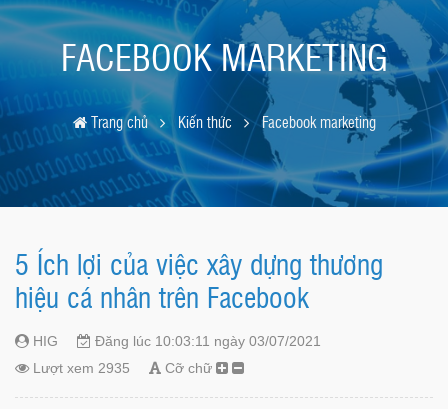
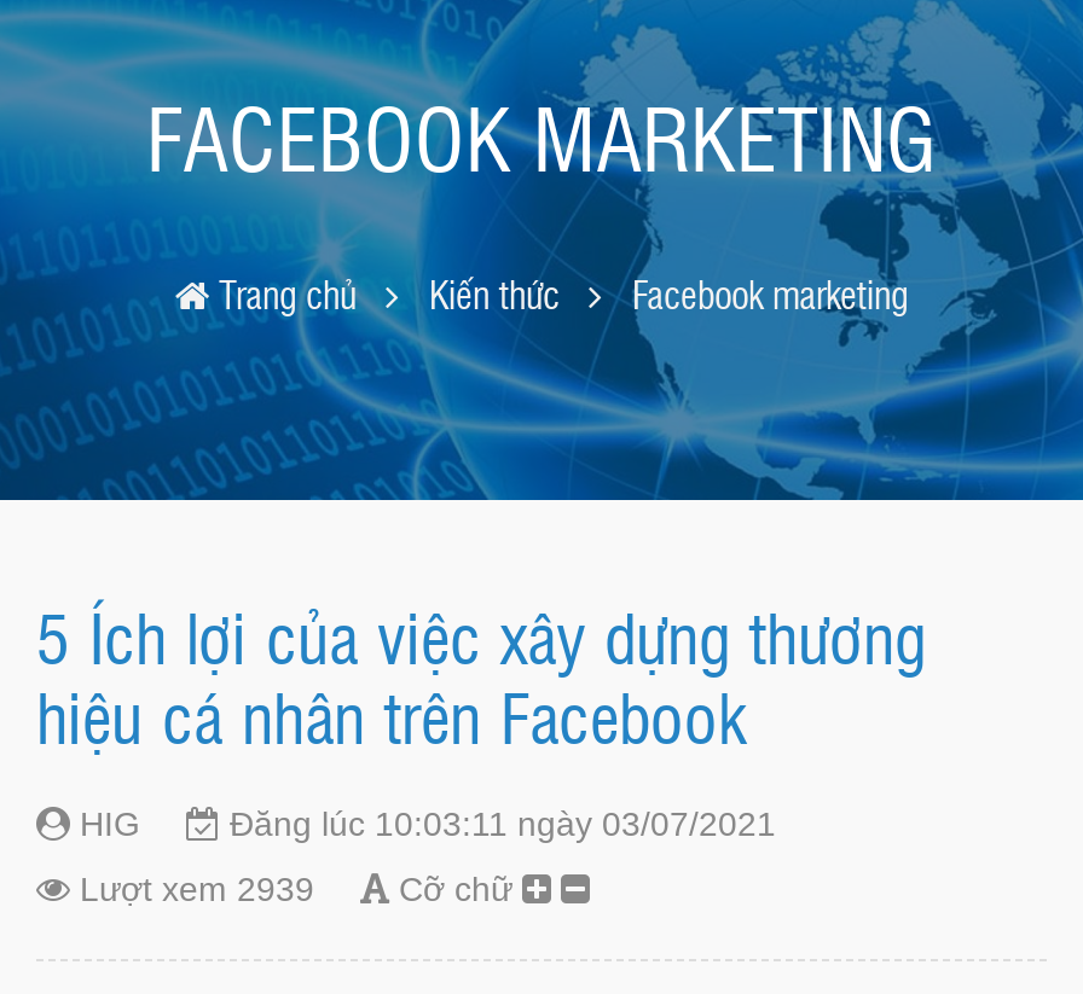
[29,360,216,376] Lượt xem 2935 Cỡ chữ -> [70,869,522,907] Lượt xem 2939 Cỡ chữ

